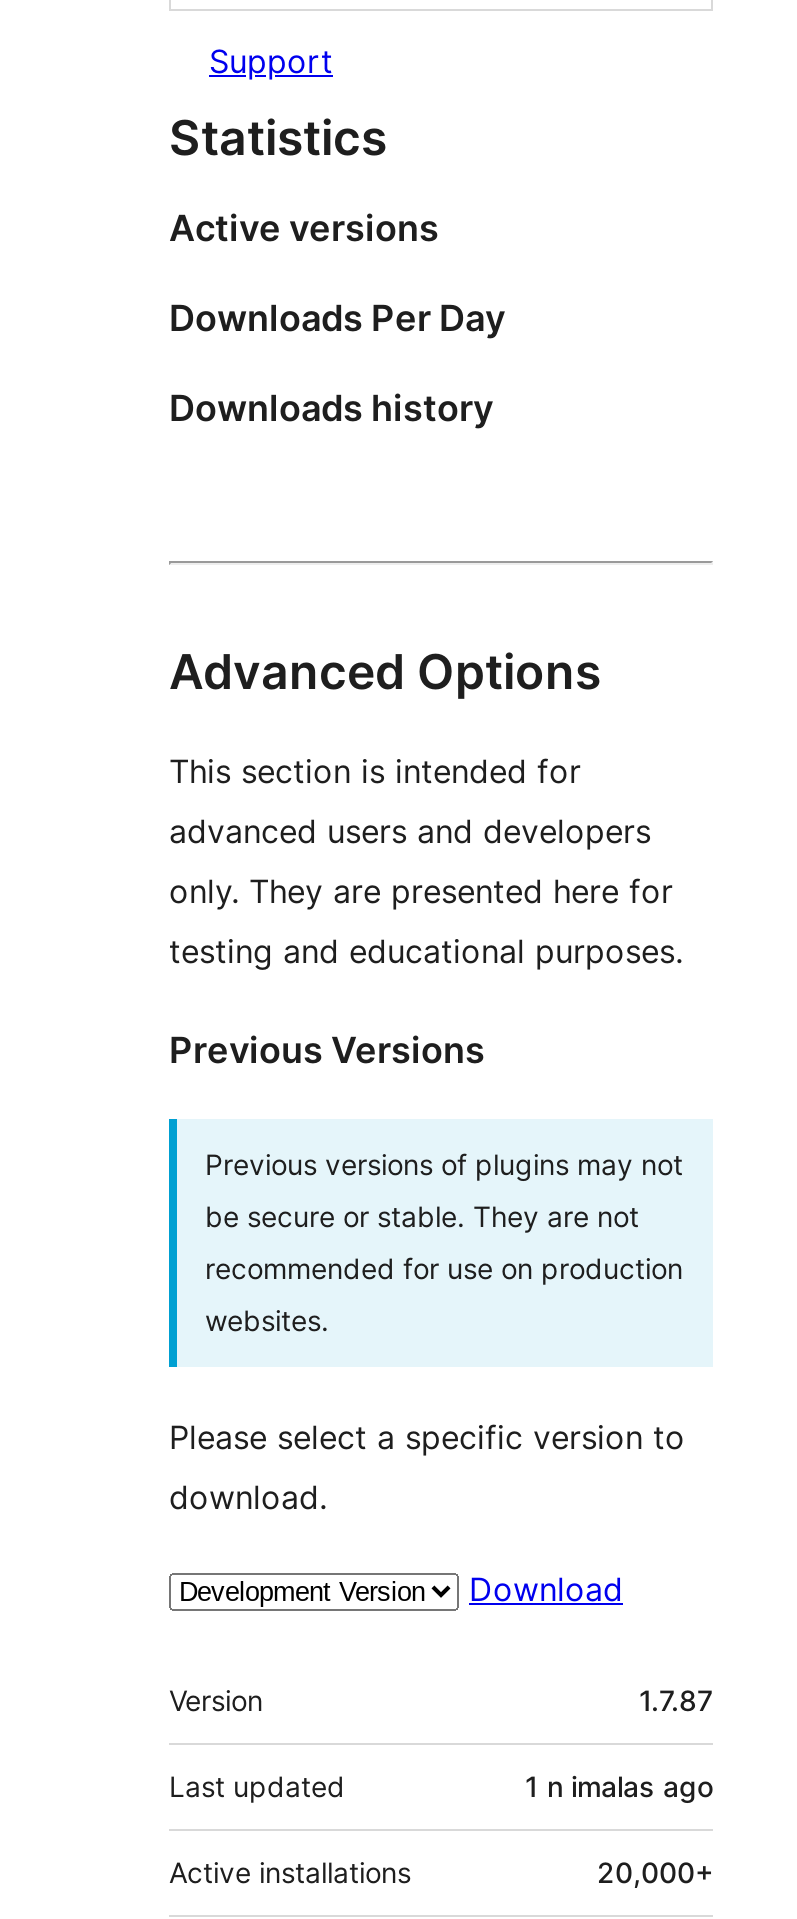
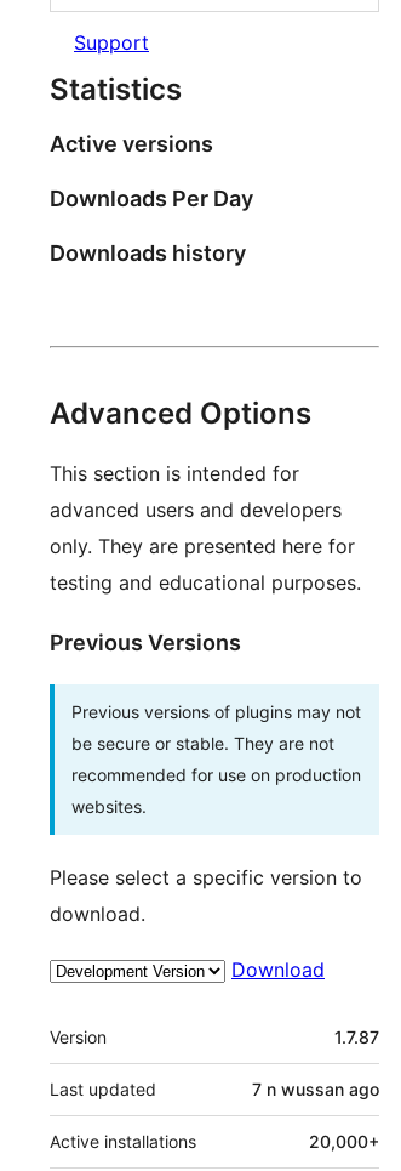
[525,1769,713,1803] 1 n imalas ago -> [252,1079,379,1100] 7 n wussan ago

